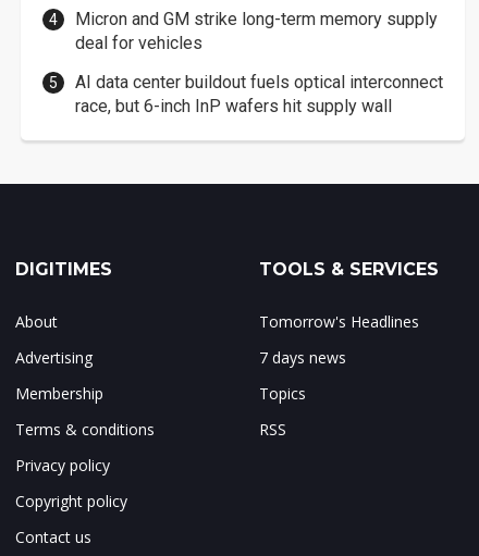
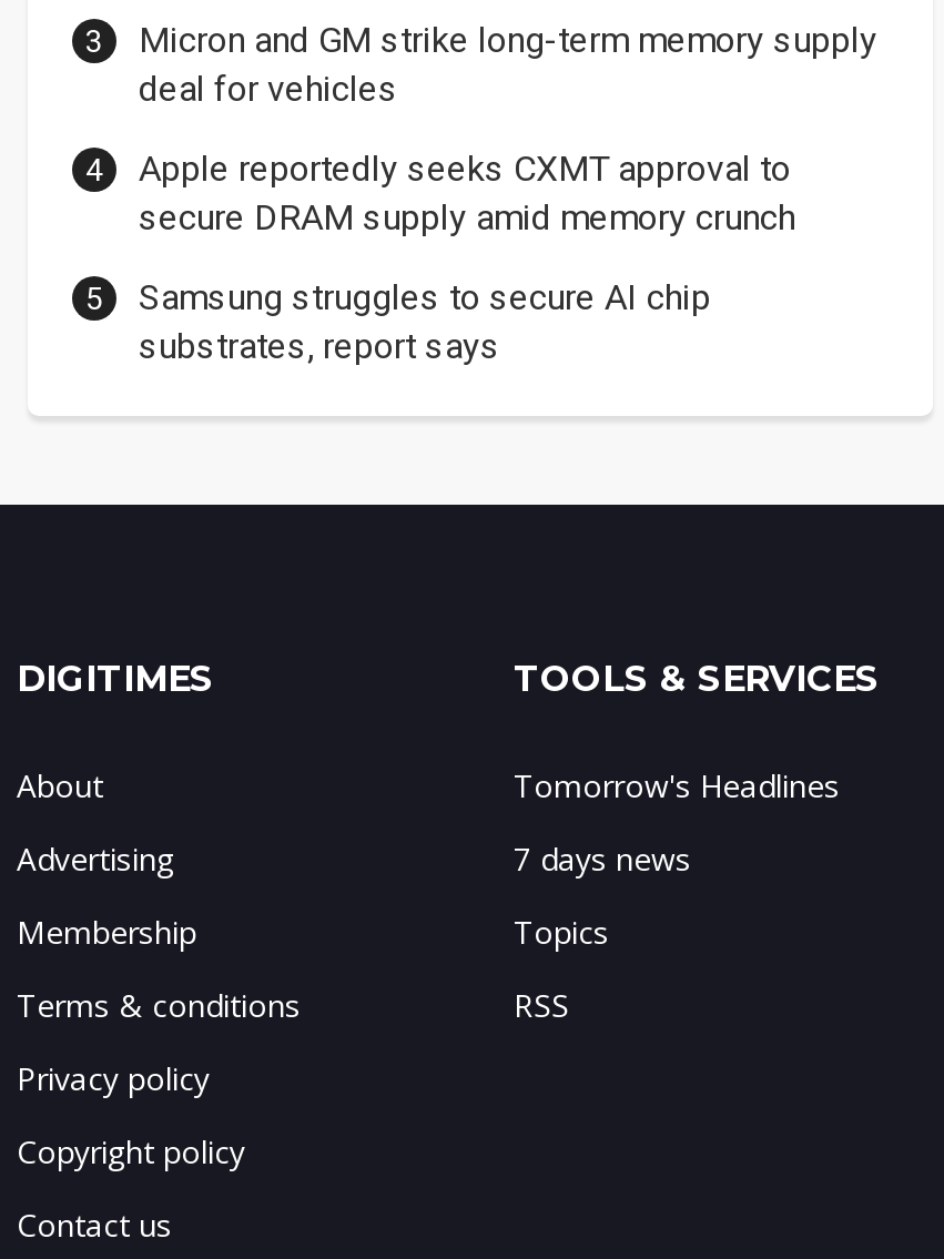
[75,72,443,117] AI data center buildout fuels optical interconnect | race, but 6-inch InP wafers hit supply wall -> [139,147,795,367] Apple reportedly seeks CXMT approval to | secure DRAM supply amid memory crunch | Samsung struggles to secure AI chip | substrates, report says

